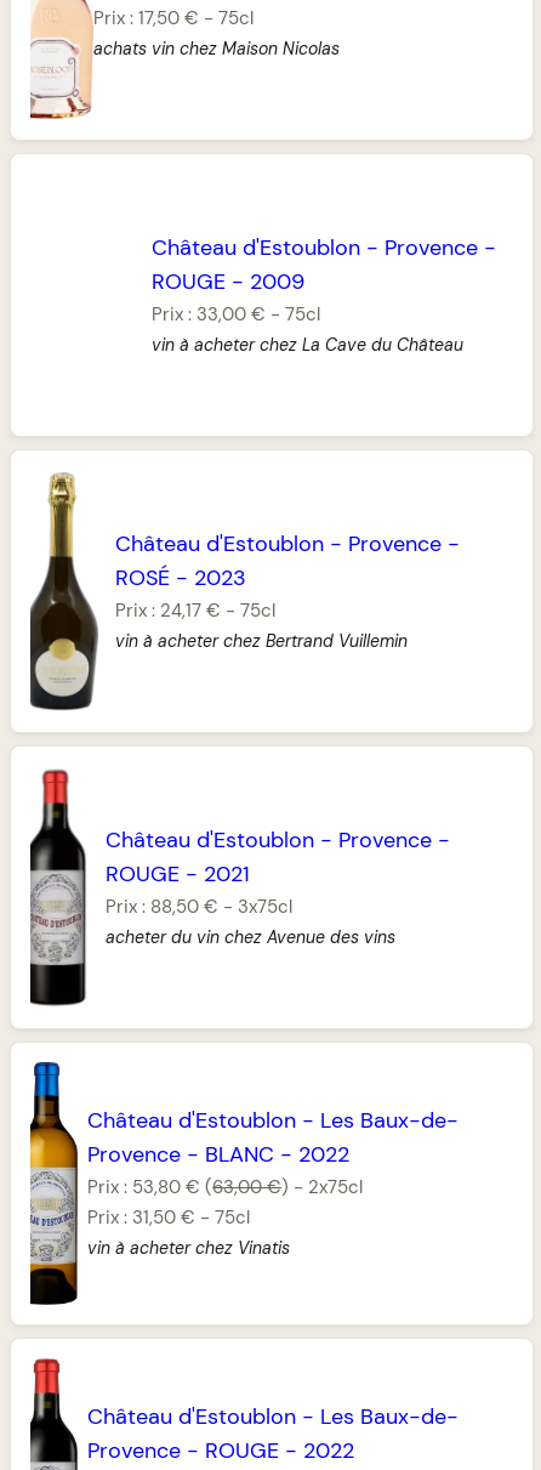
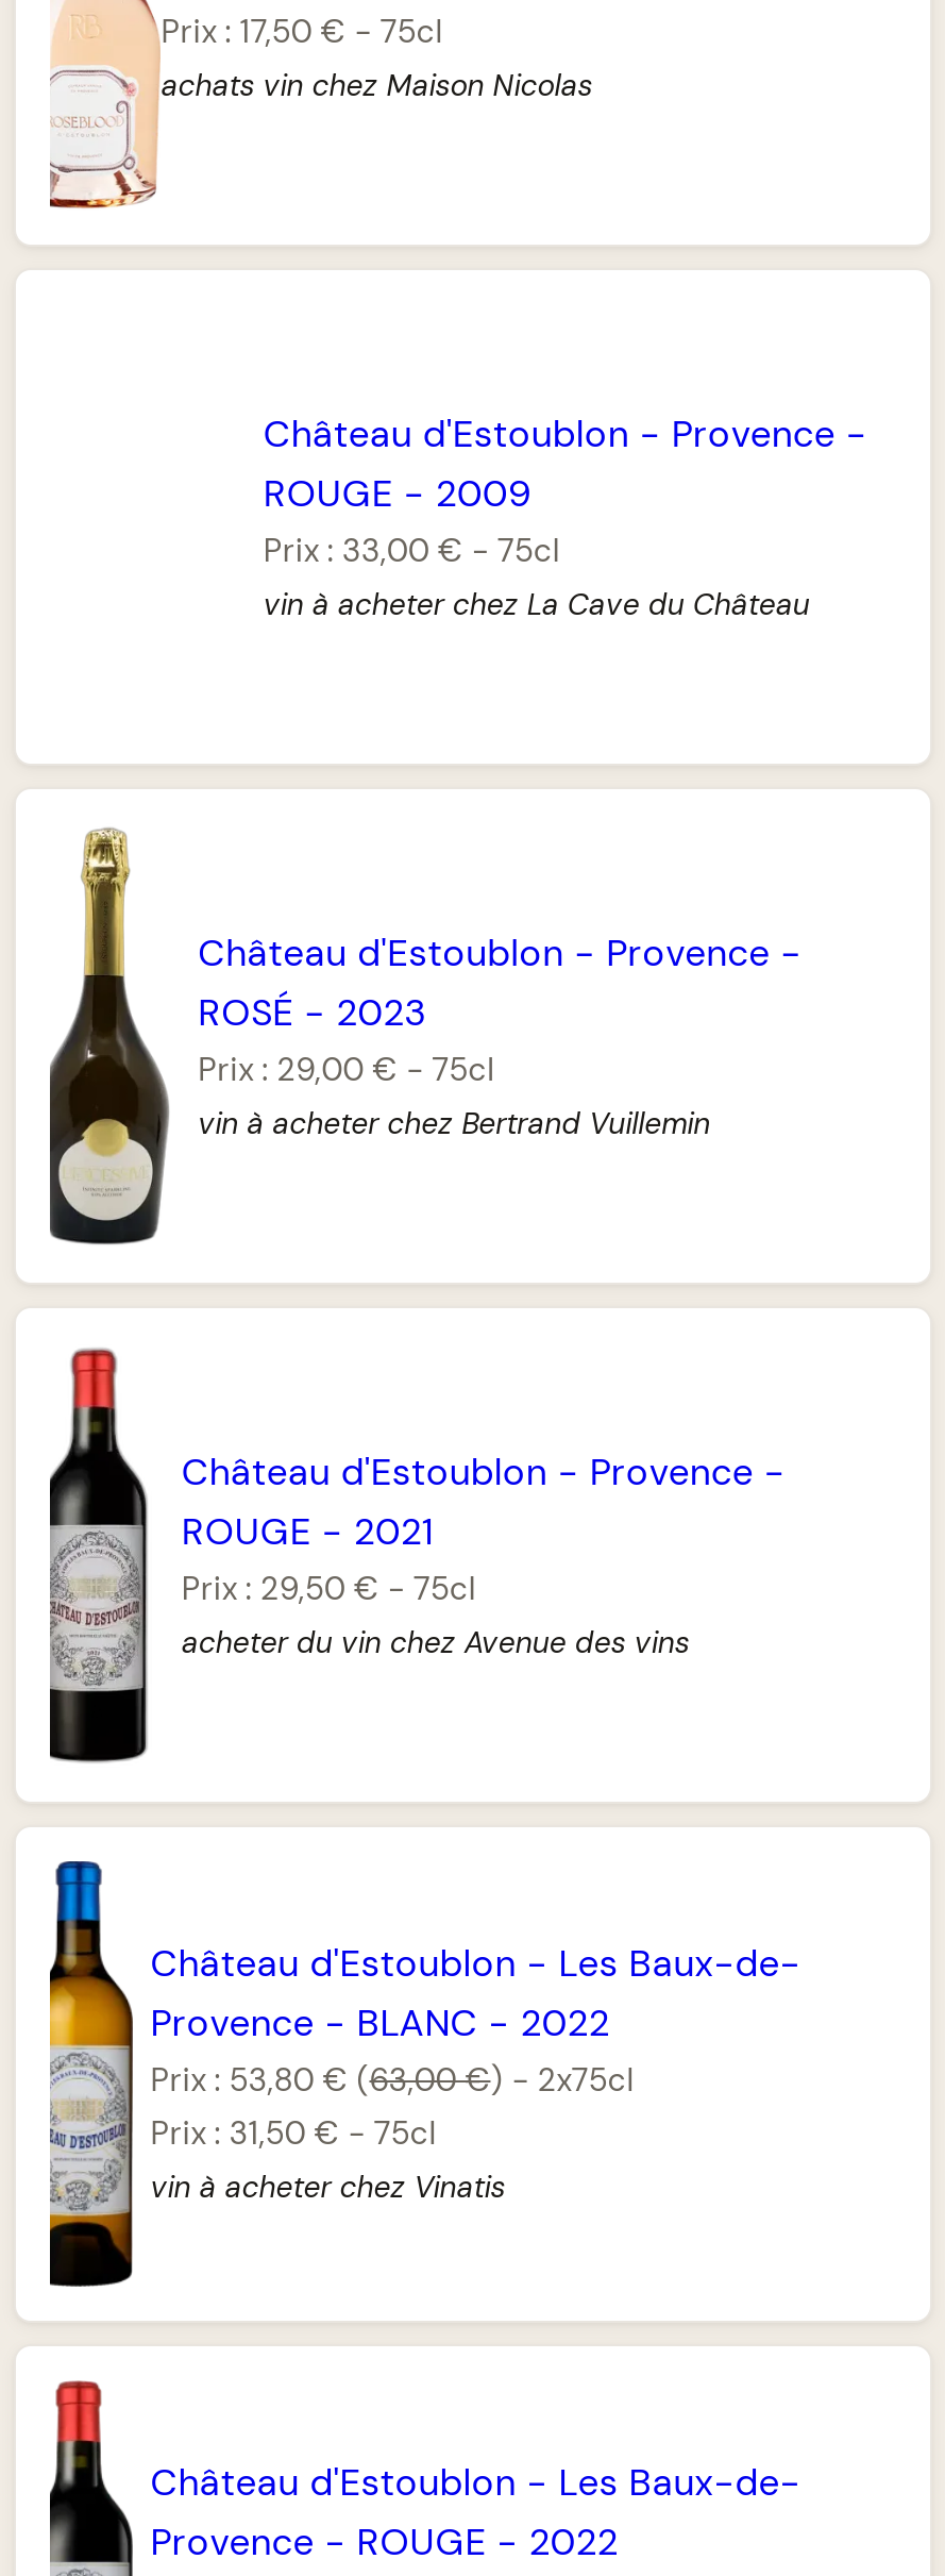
[115,598,275,622] Prix : 24,17 €- 75cl -> [198,1048,494,1091] Prix : 29,00 €- 75cl
[105,894,292,919] Prix : 88,50 €- 3x75cl -> [181,1567,475,1610] Prix : 29,50 €- 75cl

